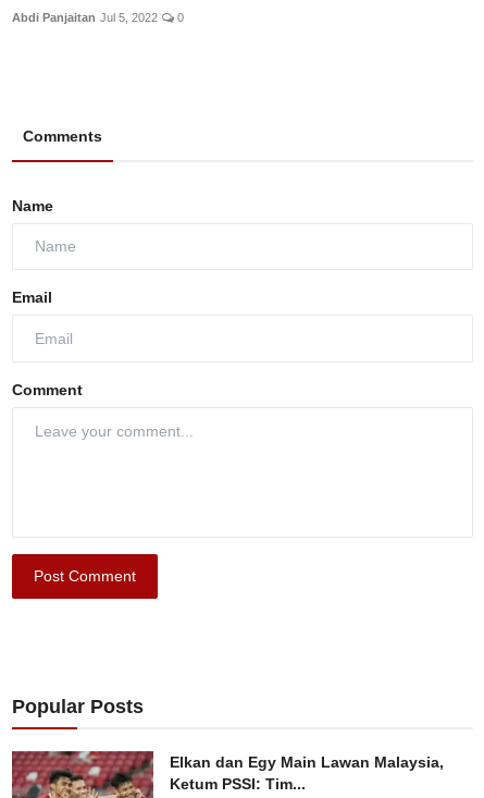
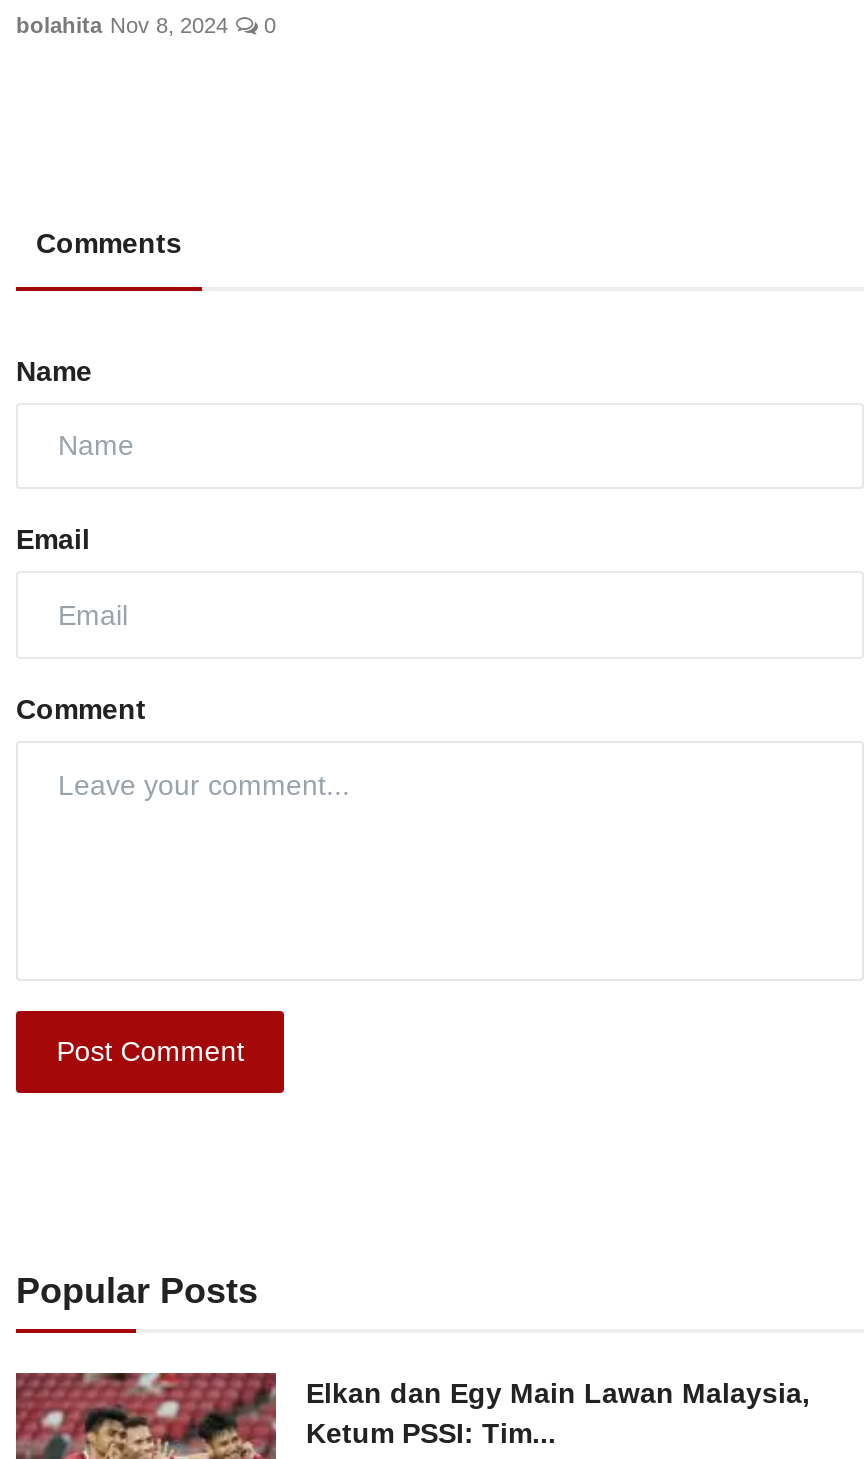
[12,10,158,23] Abdi Panjaitan Jul 5, 2022 -> [16,12,228,36] bolahita Nov 8, 2024

